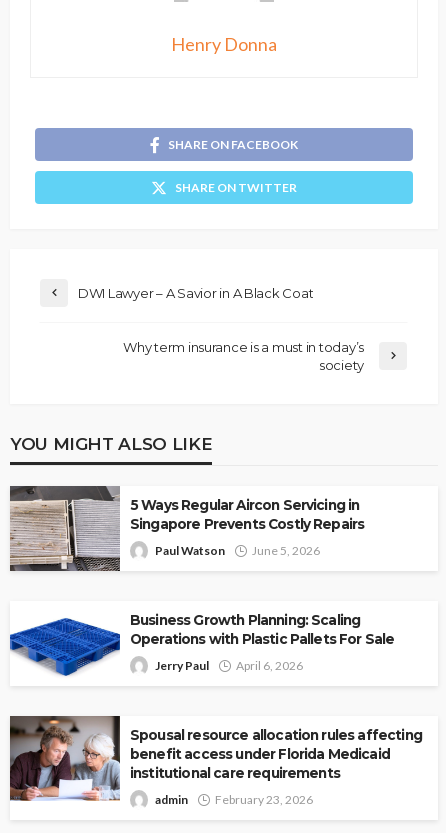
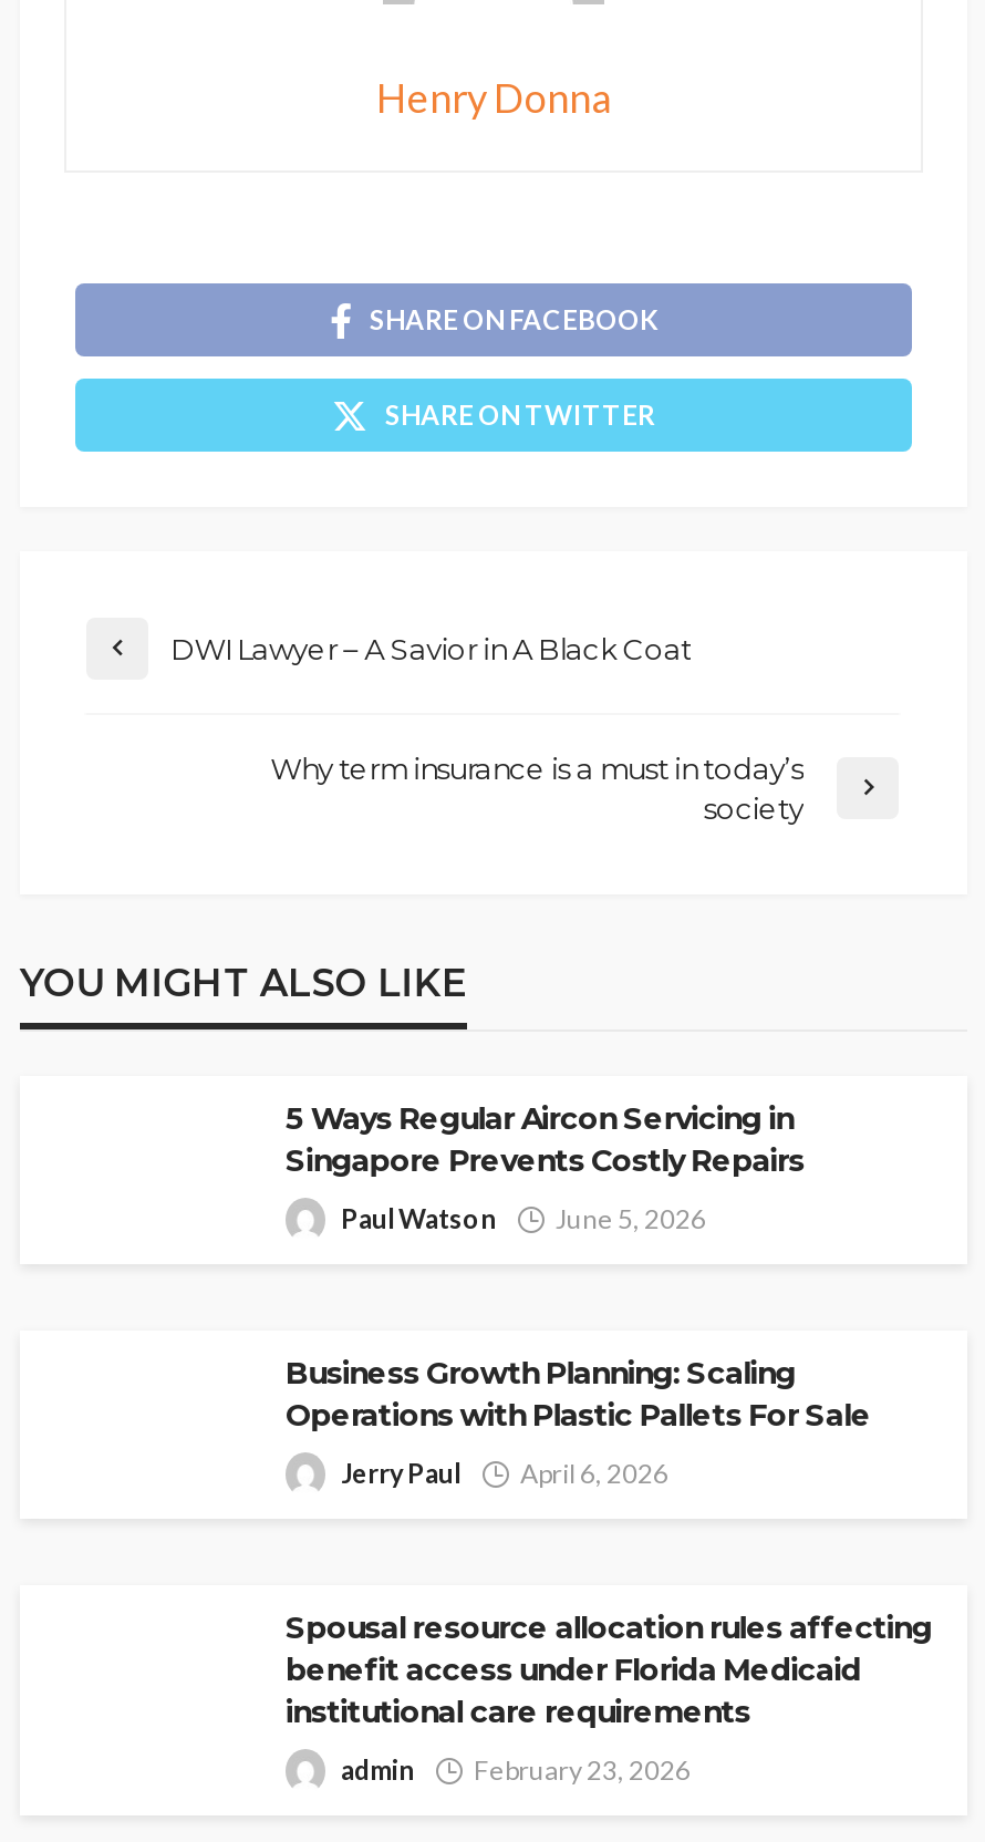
[9,485,121,572] [image] -> none
[9,617,121,677] [image] -> none
[9,715,121,802] [image] -> none

